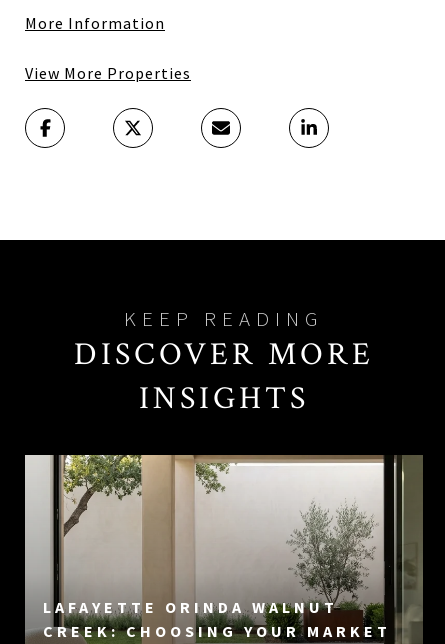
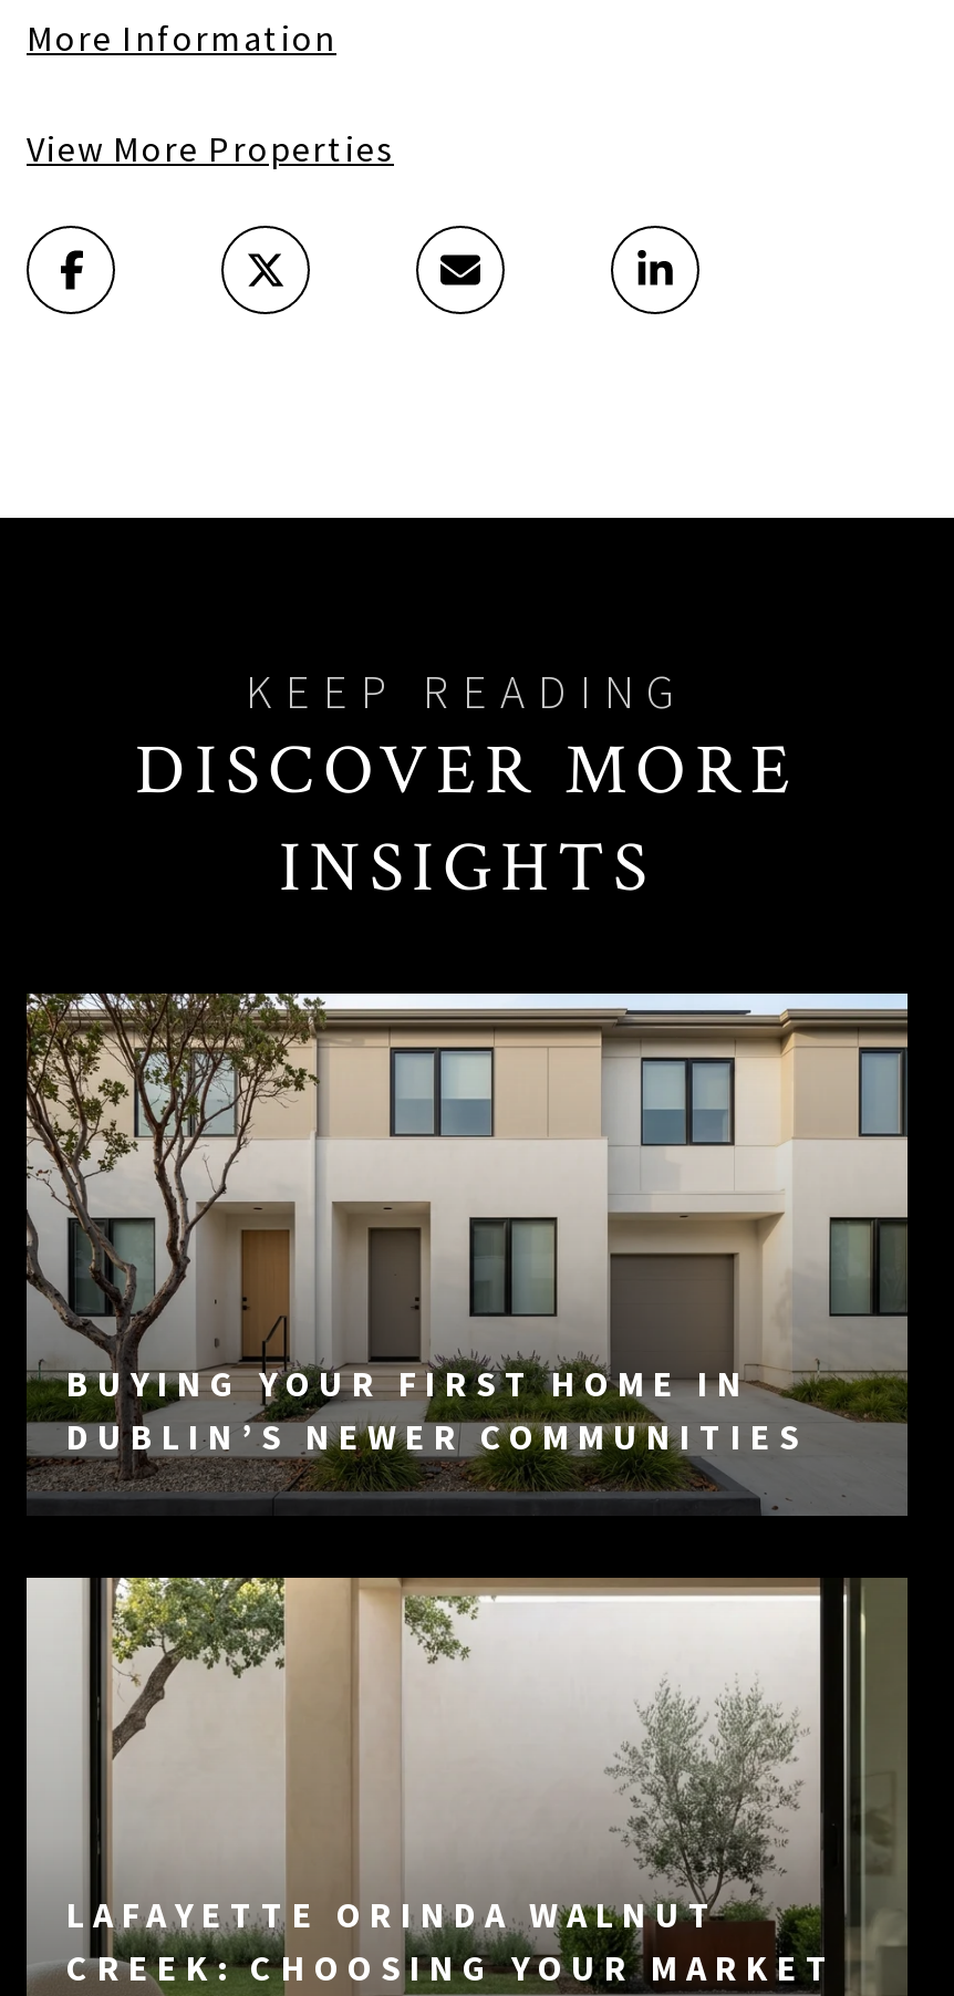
none -> [27,991,908,1516] [image] | BUYING YOUR FIRST HOME IN | DUBLIN’S NEWER COMMUNITIES

